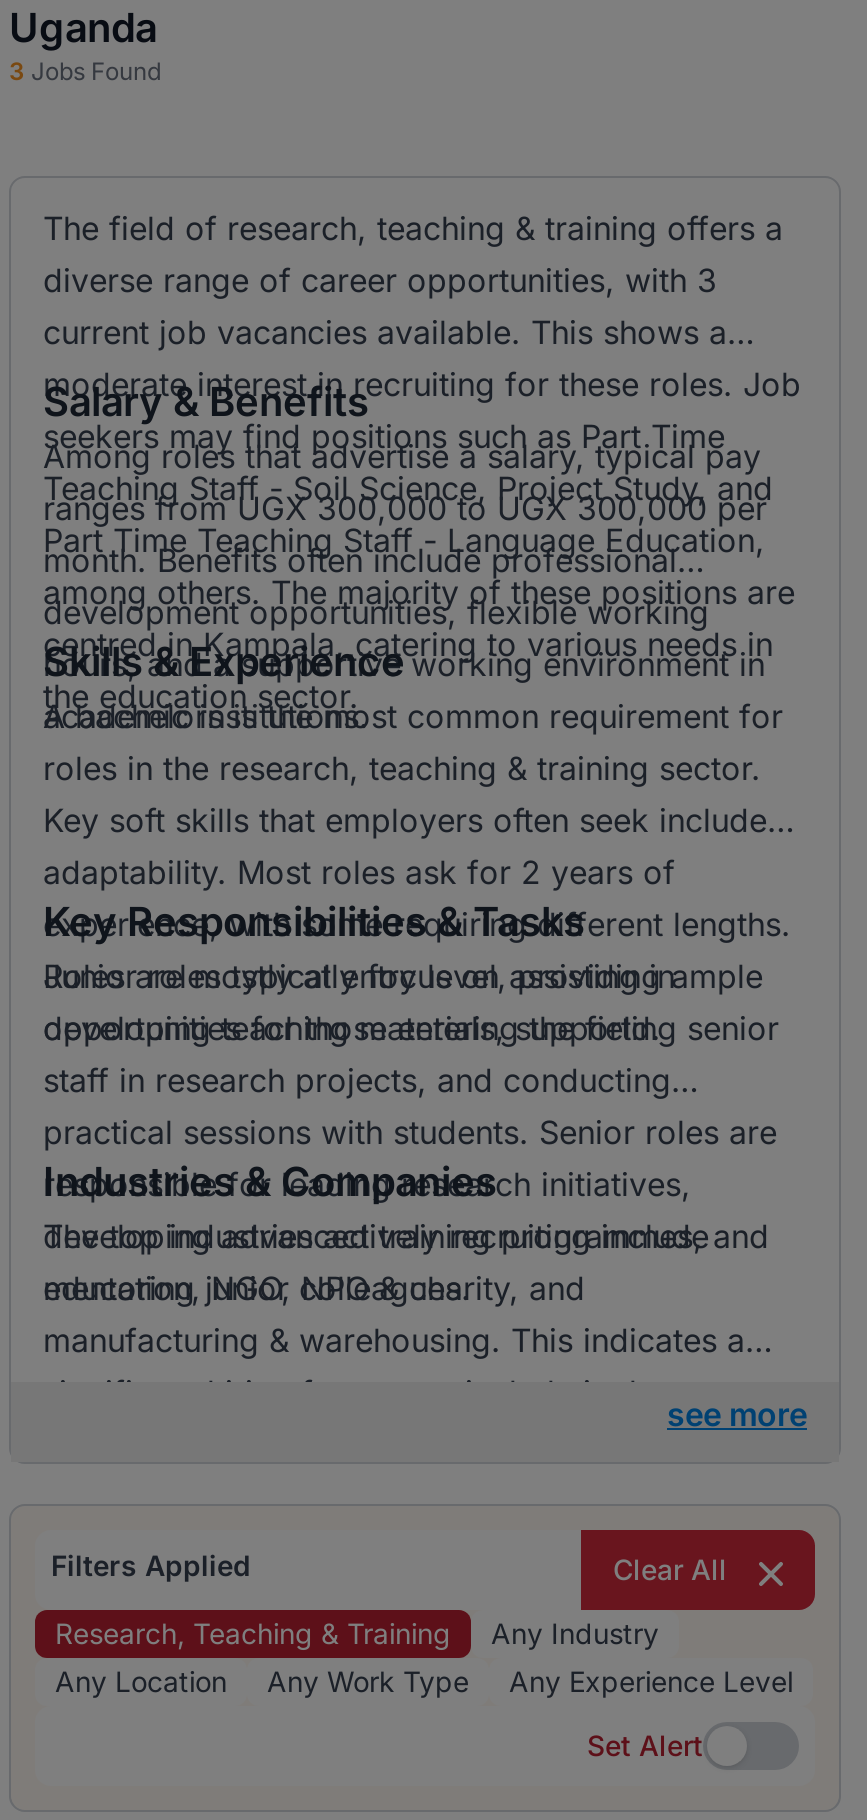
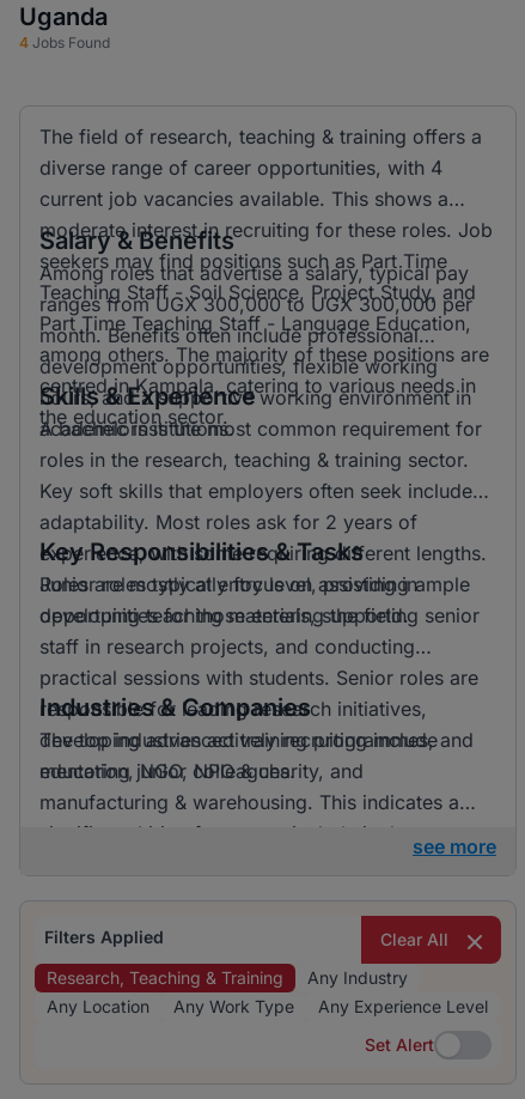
[9,56,161,86] 3 Jobs Found -> [19,34,110,51] 4 Jobs Found
[43,260,717,300] diverse range of career opportunities, with 3 -> [39,156,442,180] diverse range of career opportunities, with 4

